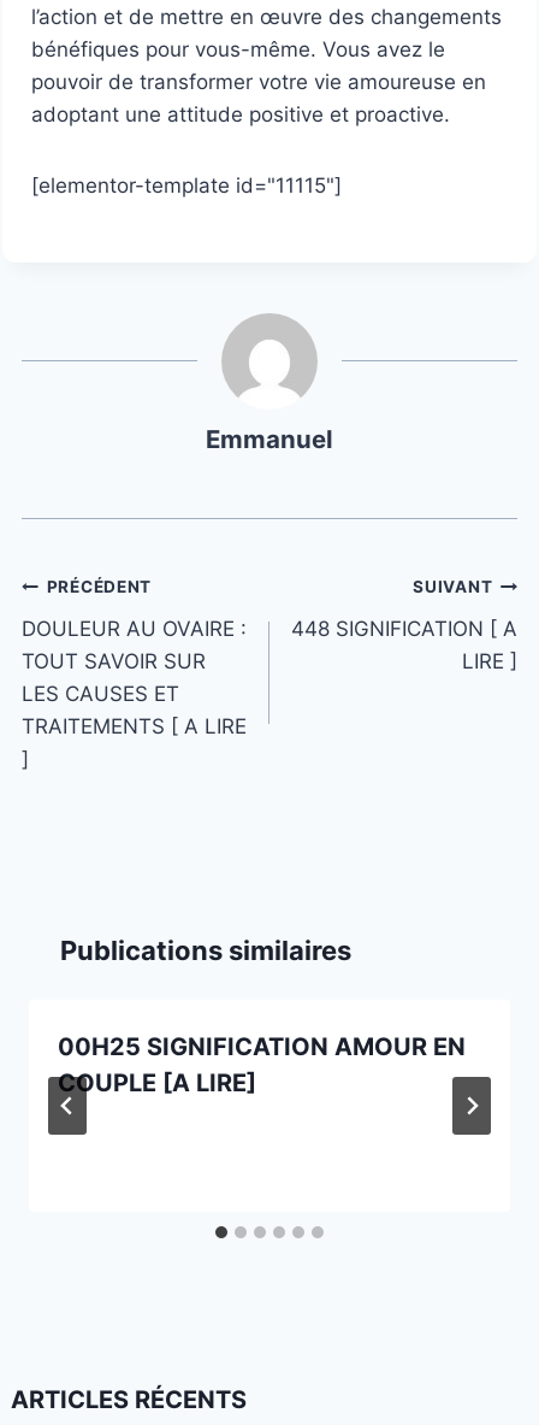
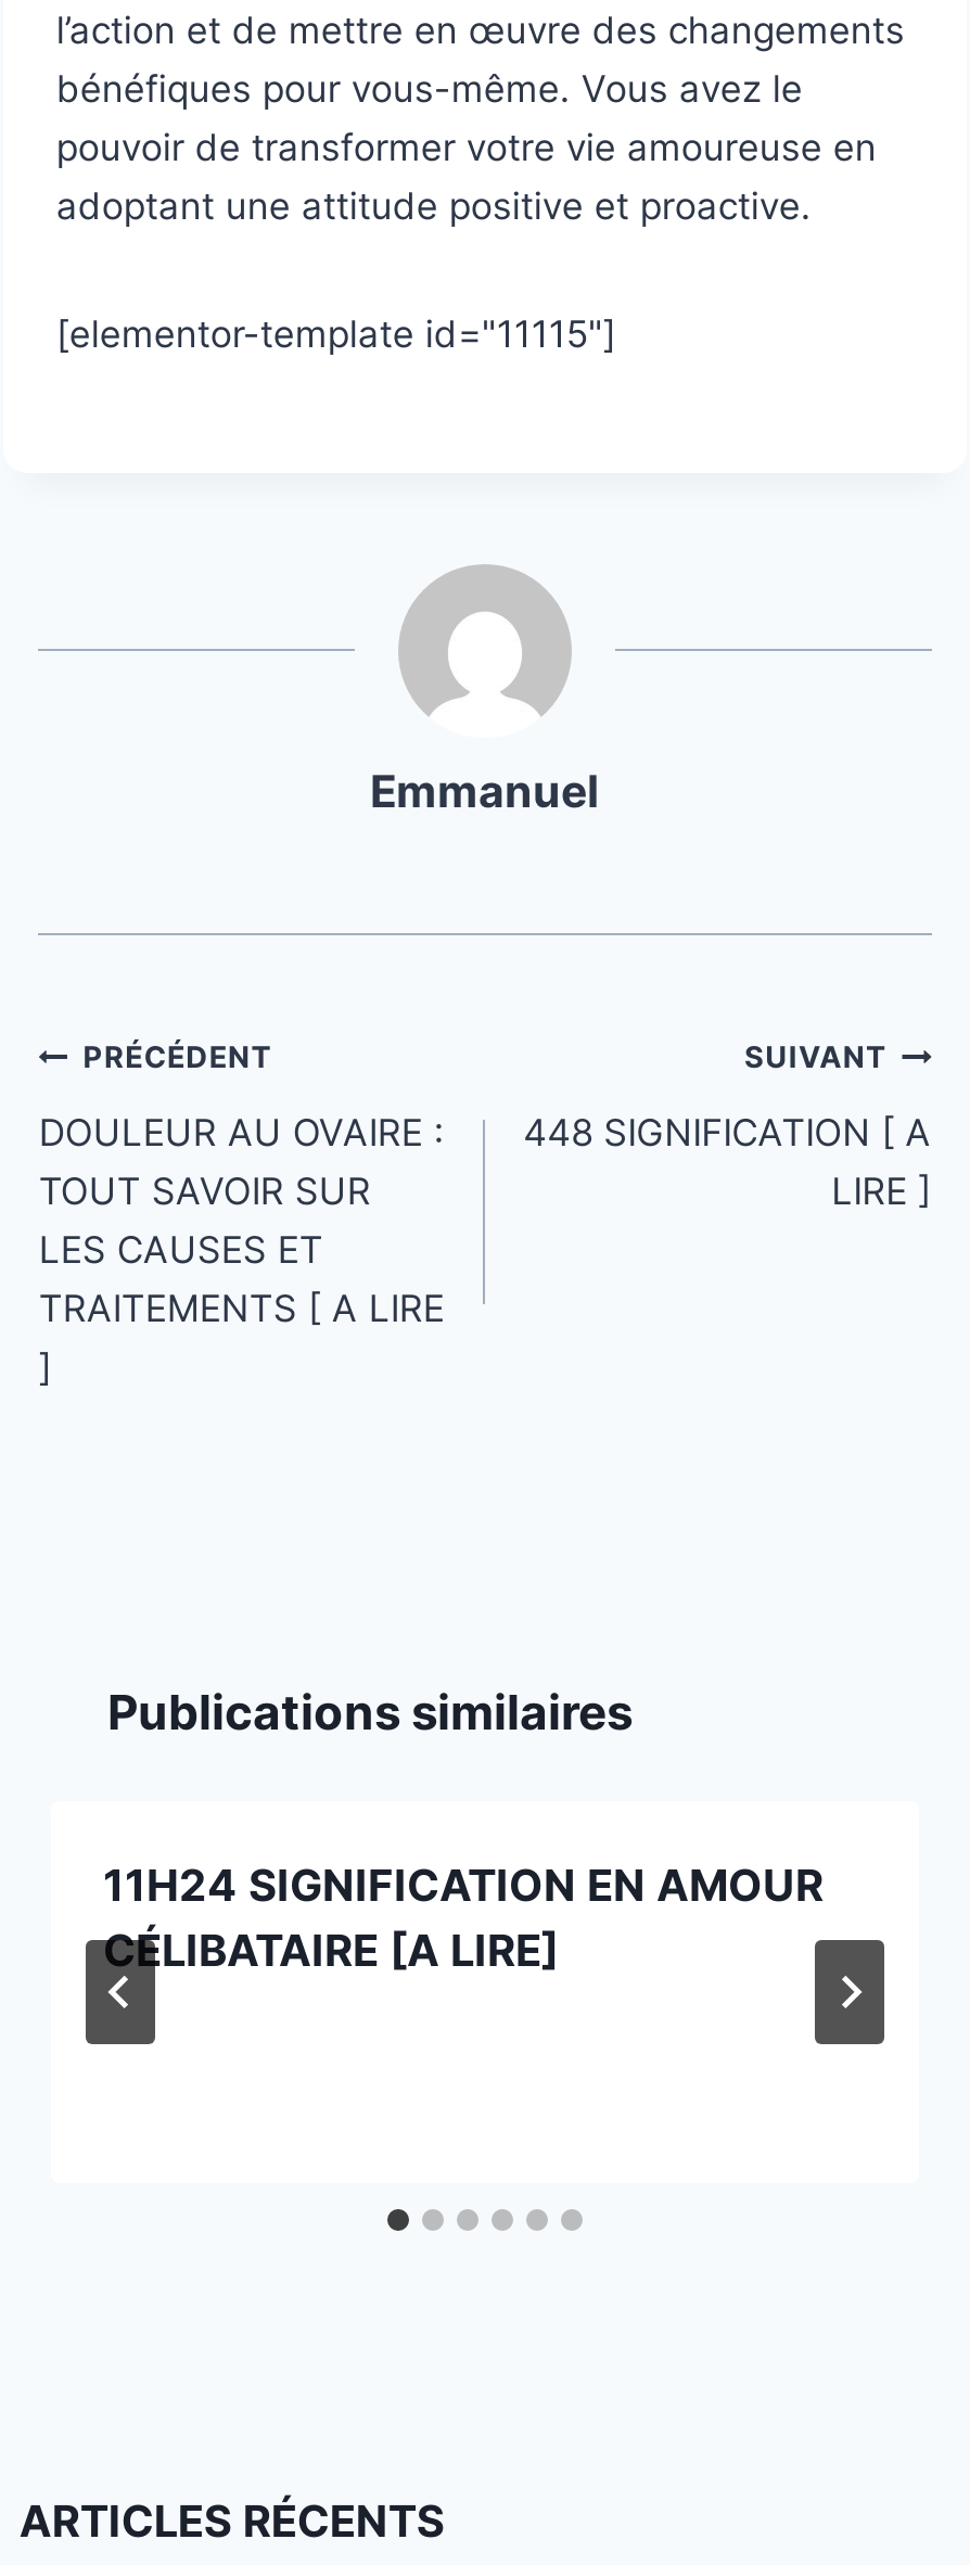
[58,1032,466,1061] 00H25 SIGNIFICATION AMOUR EN -> [103,1859,824,1911] 11H24 SIGNIFICATION EN AMOUR
[58,1068,256,1097] COUPLE [A LIRE] -> [103,1924,559,1976] CÉLIBATAIRE [A LIRE]

